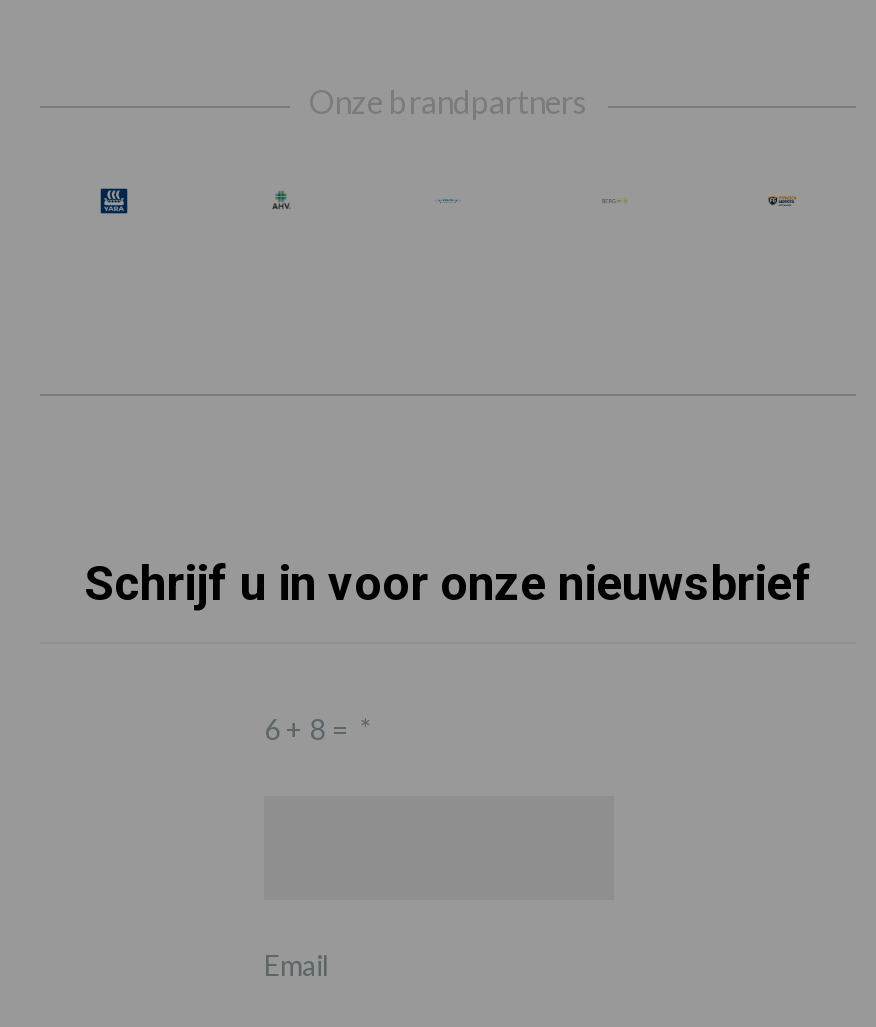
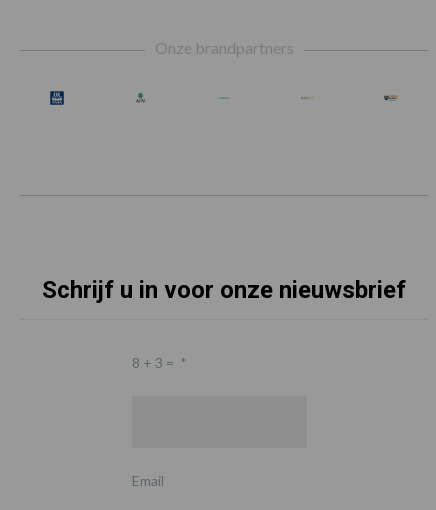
[264,712,374,746] 6 + 8 = * -> [132,354,187,371] 8 + 3 = *

